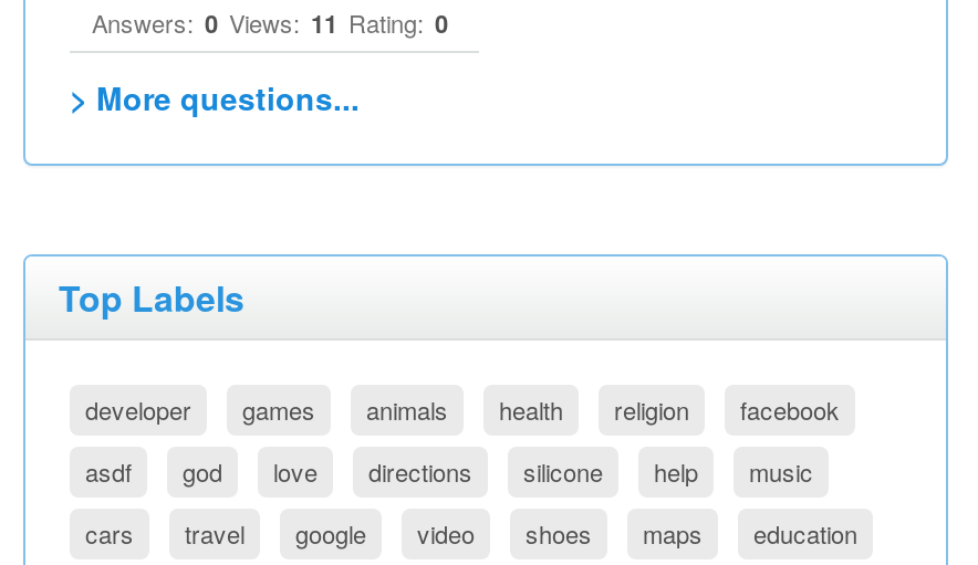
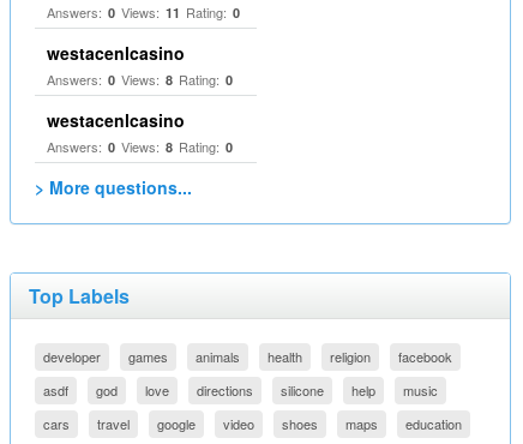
none -> [47,41,233,156] westacenlcasino | Answers: 0 Views: 8 Rating: 0 | westacenlcasino | Answers: 0 Views: 8 Rating: 0

